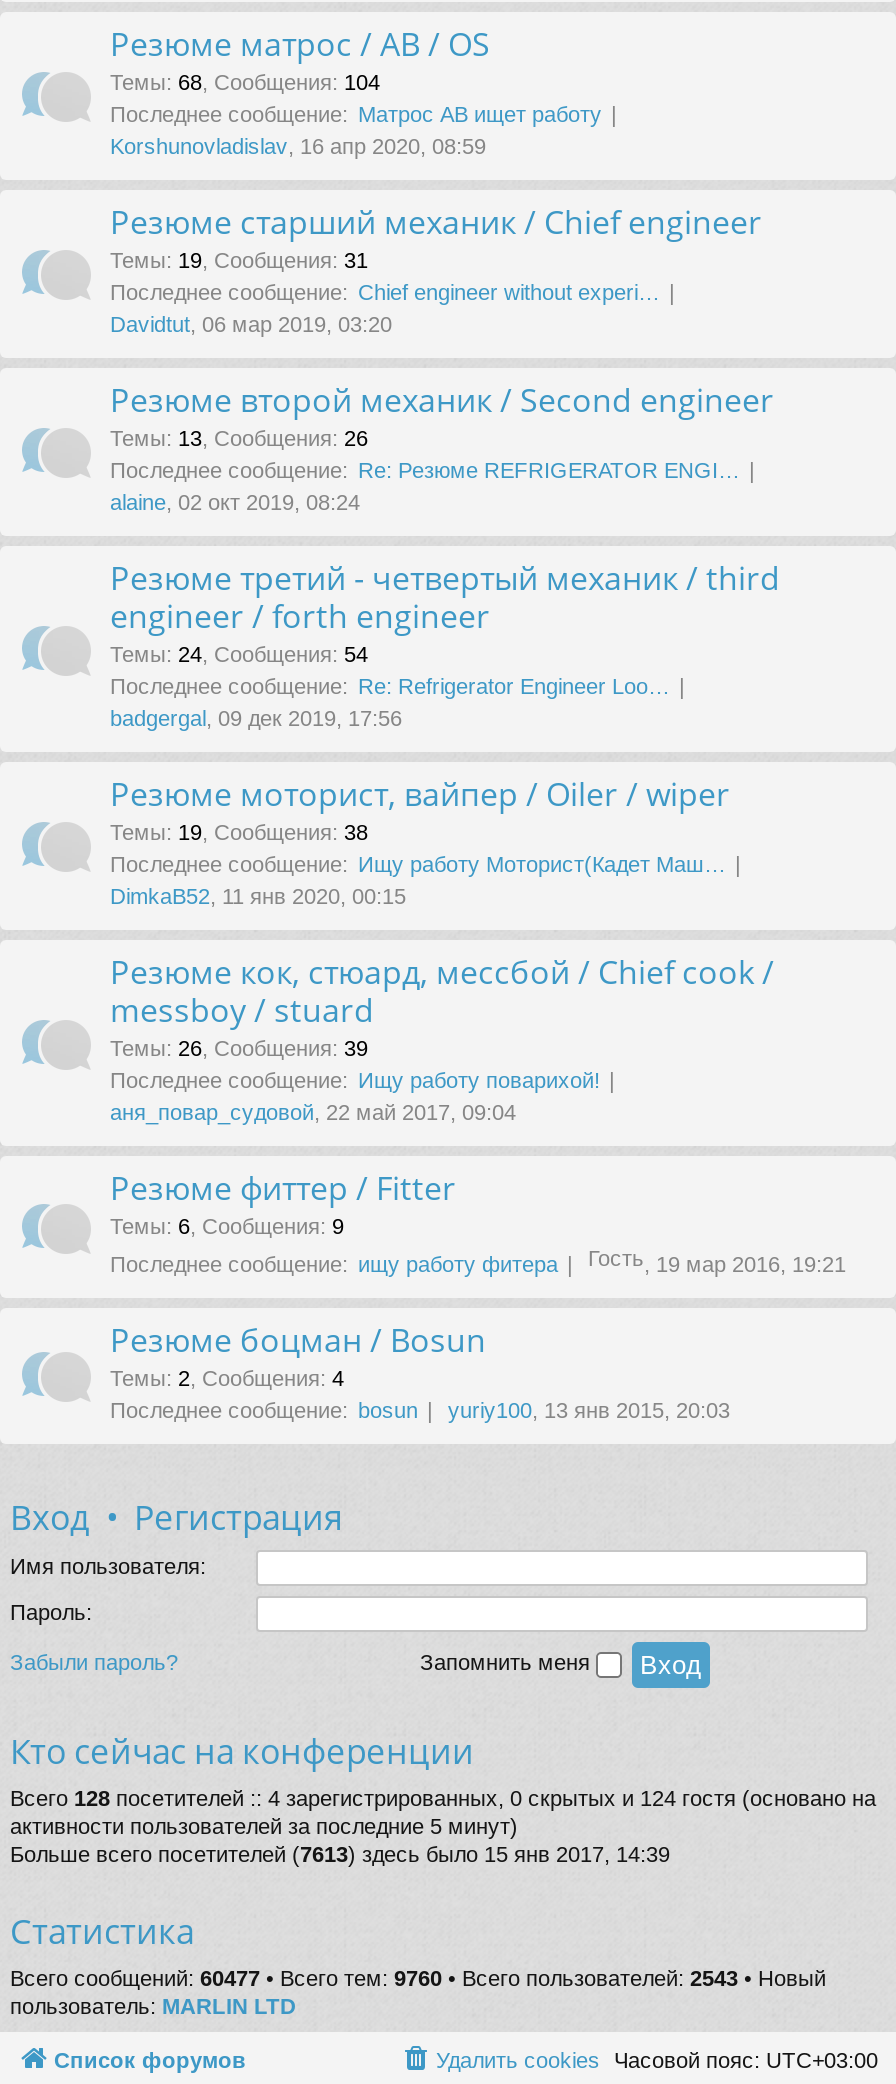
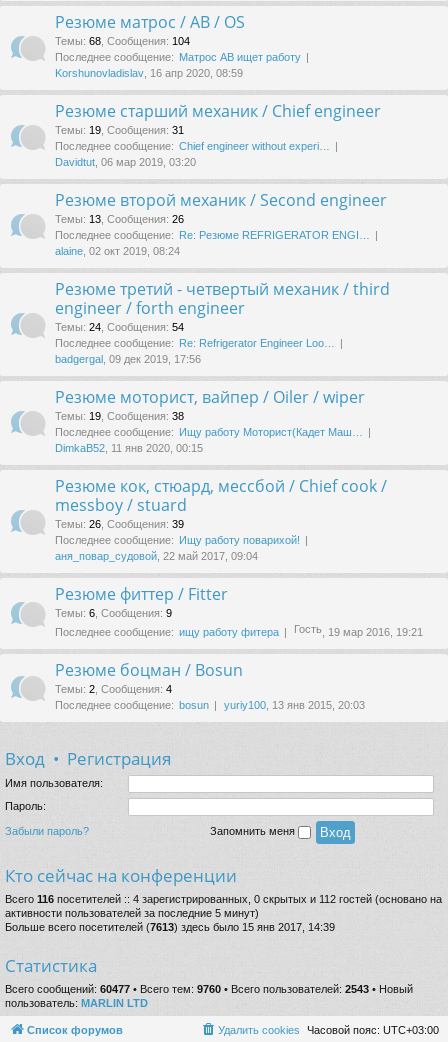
[10,1787,876,1811] Всего 128 посетителей :: 4 зарегистрированных, 0 скрытых и 124 гостя (основано на -> [5,893,442,905] Всего 116 посетителей :: 4 зарегистрированных, 0 скрытых и 112 гостей (основано на

